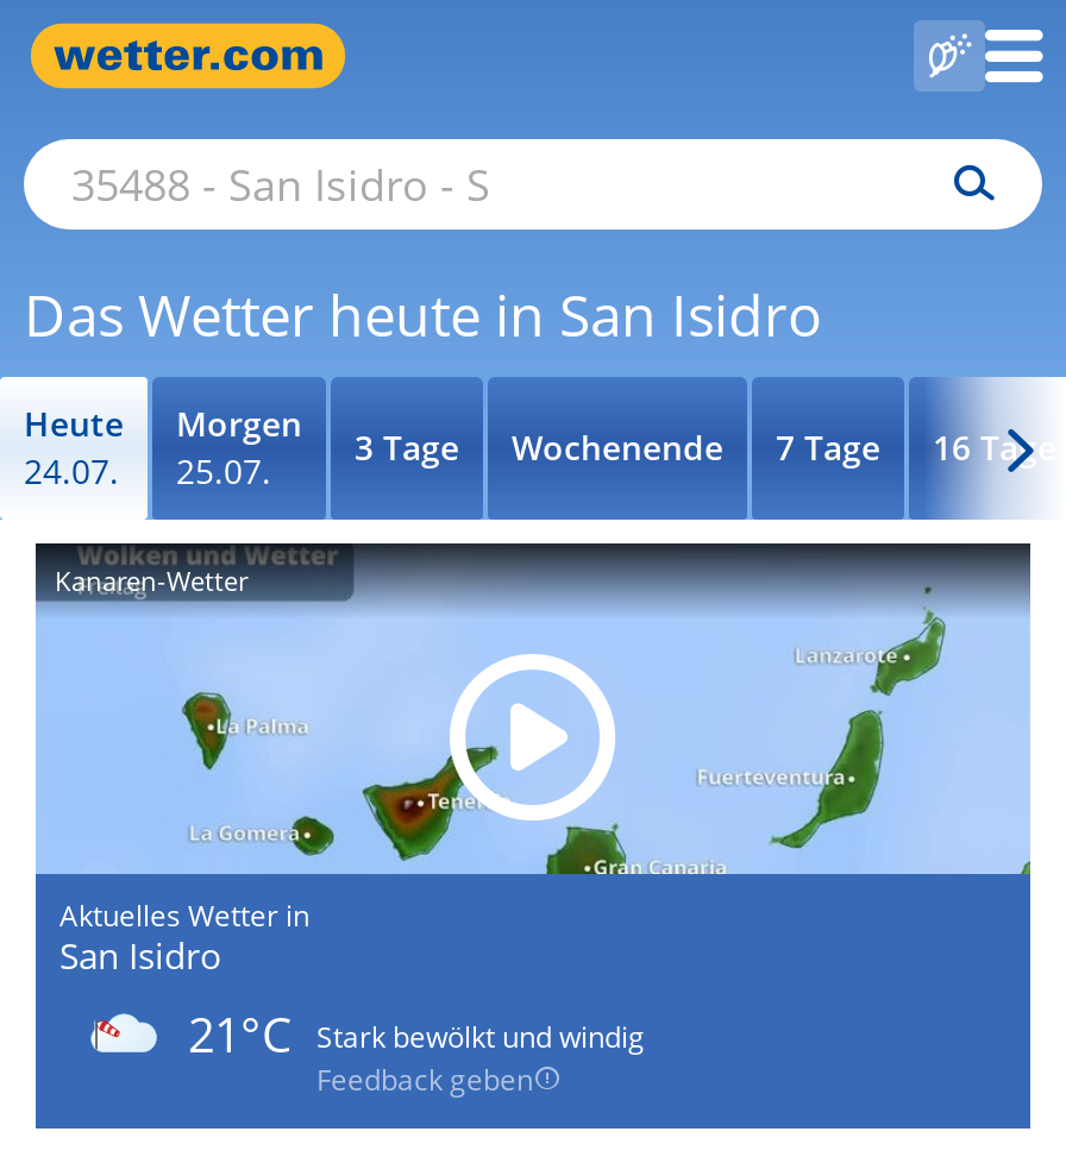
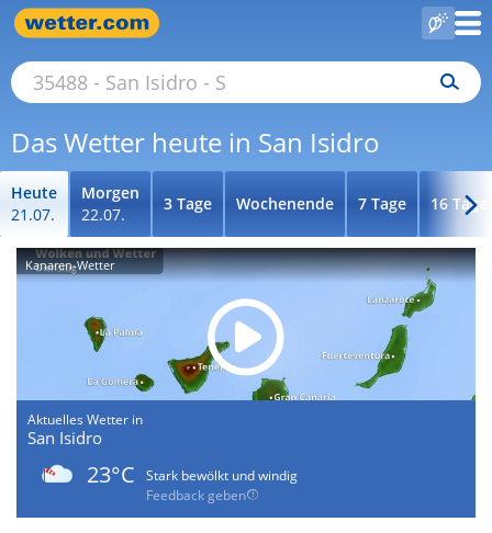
[24,448,119,494] 24.07. -> [11,204,55,225] 21.07.
[176,448,271,494] 25.07. -> [81,204,125,225] 22.07.
[188,1003,645,1067] 21°C Stark bewölkt und windig -> [87,460,298,489] 23°C Stark bewölkt und windig

